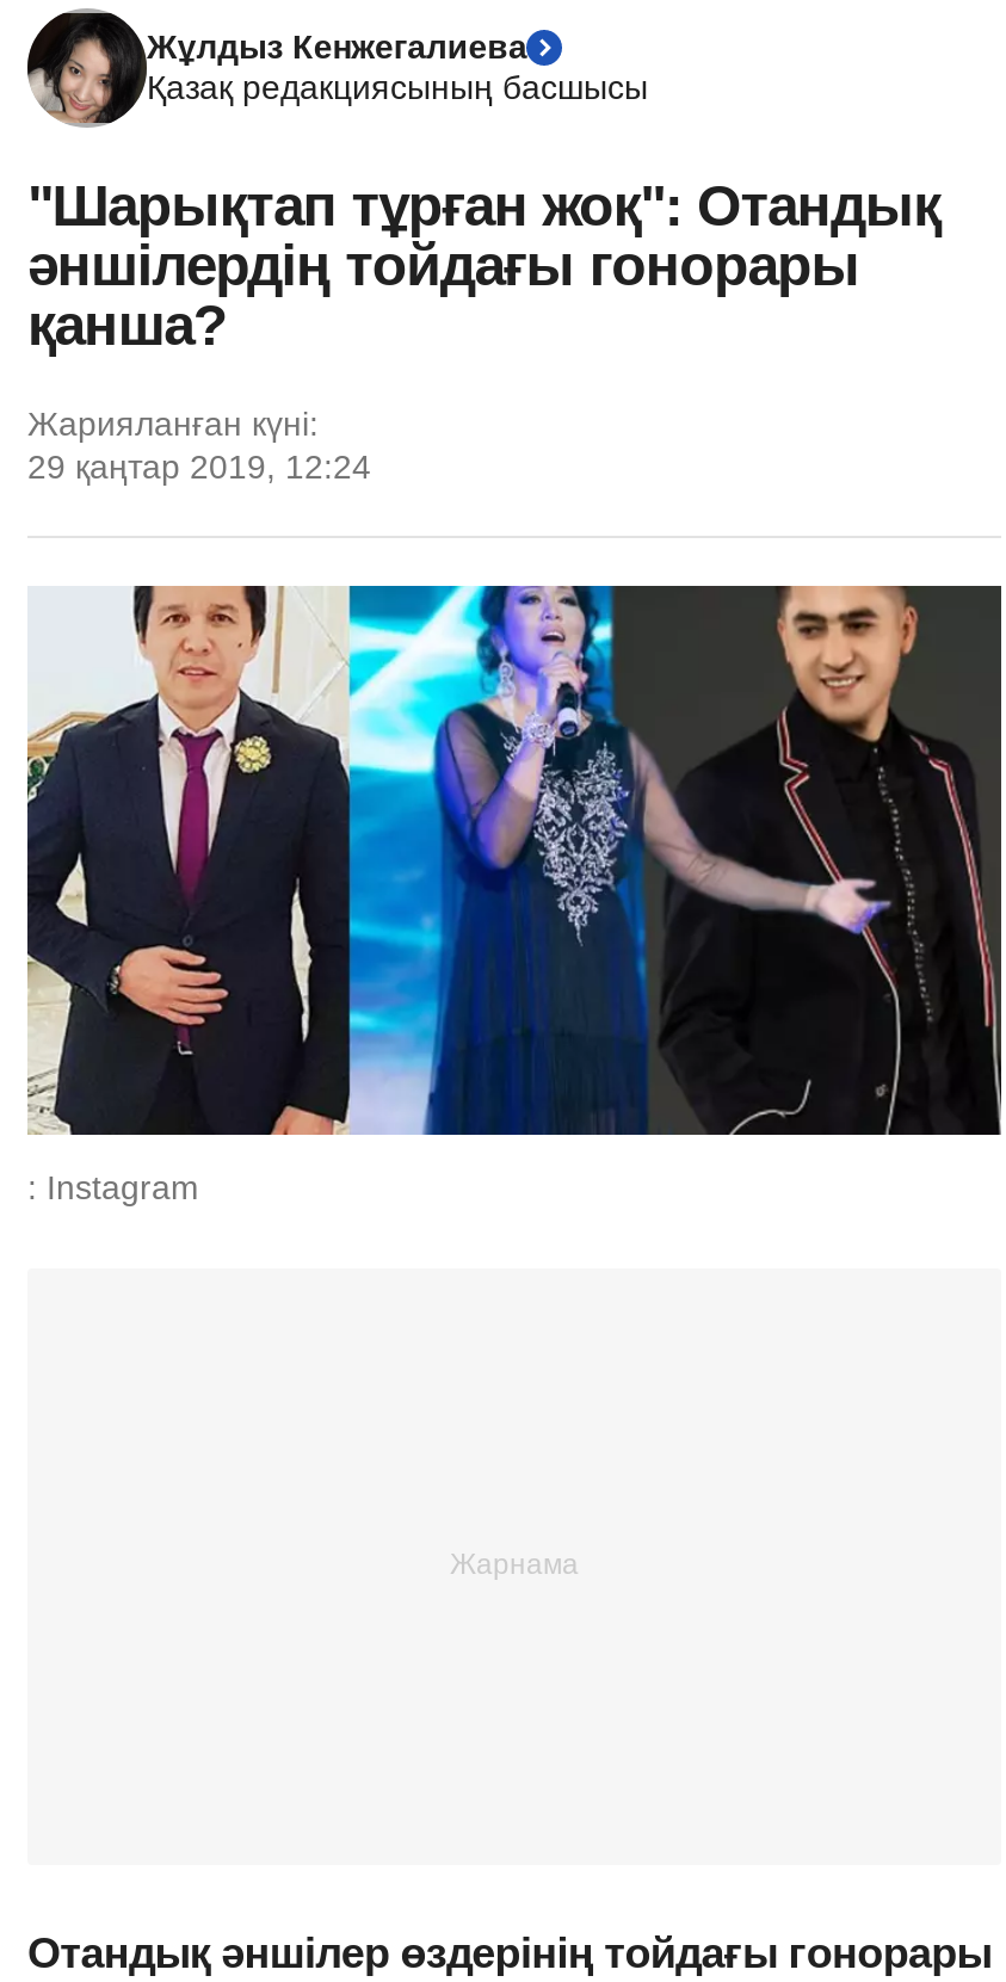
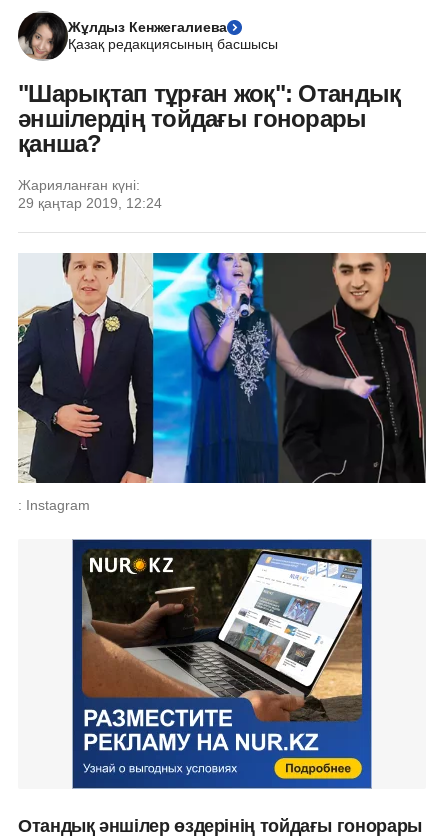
none -> [71,538,373,790] [image]

